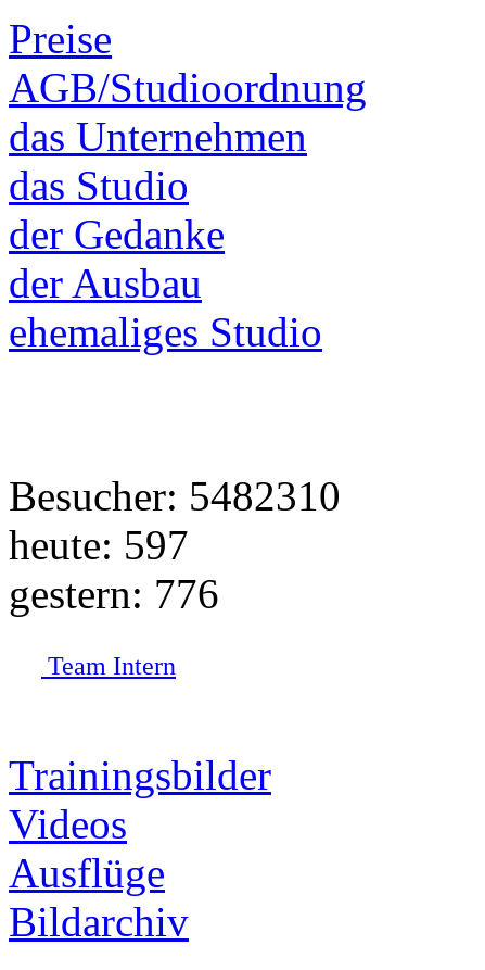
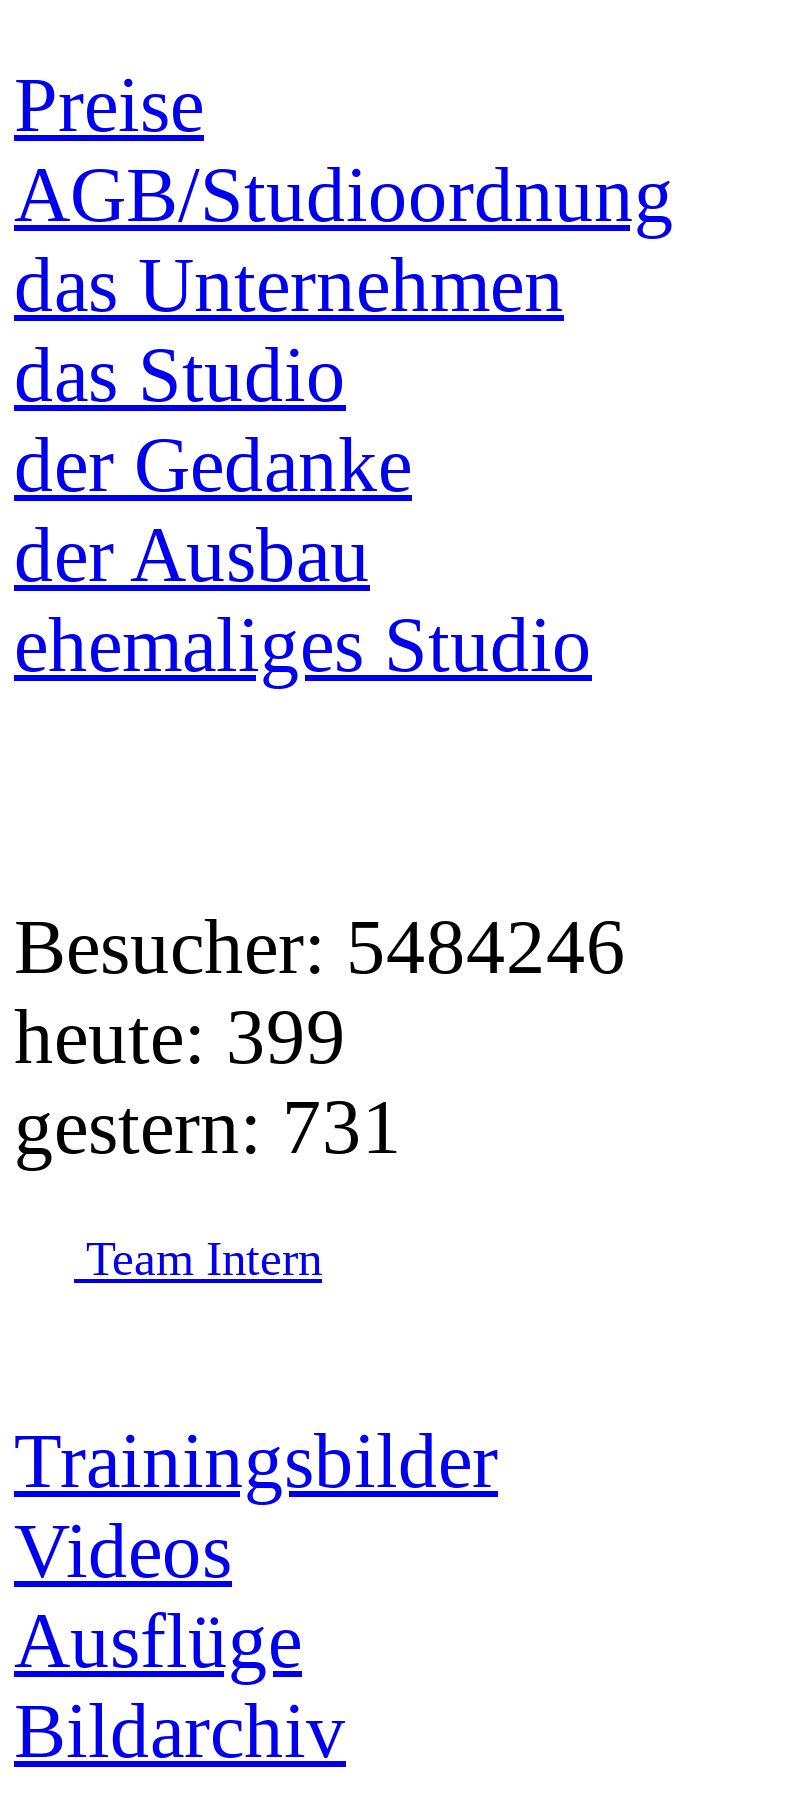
[9,473,341,519] Besucher: 5482310 -> [14,903,626,989] Besucher: 5484246
[9,521,189,568] heute: 597 -> [14,993,346,1079] heute: 399
[9,570,219,617] gestern: 776 -> [14,1083,402,1169] gestern: 731

